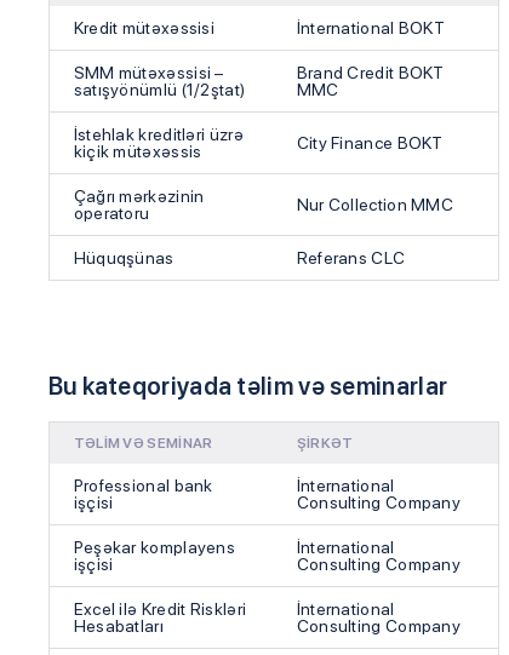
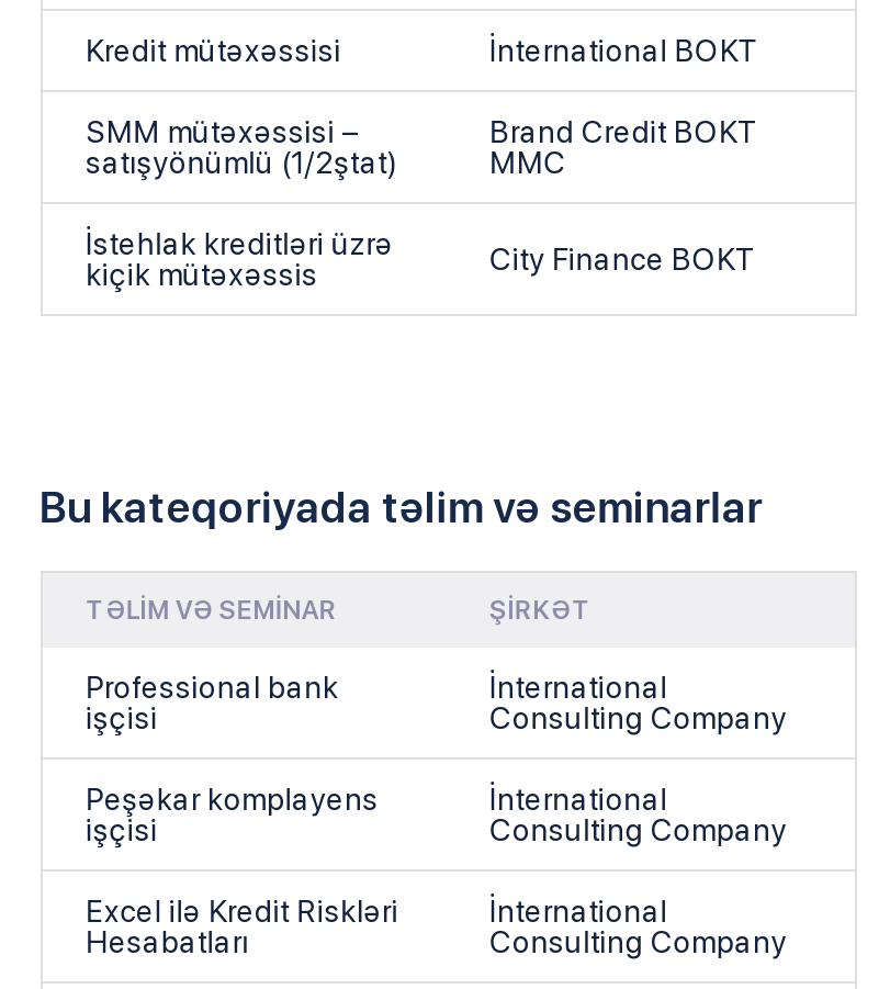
[74,186,453,267] Çağrı mərkəzinin | operatoru | Nur Collection MMC | Hüquqşünas | Referans CLC -> none

